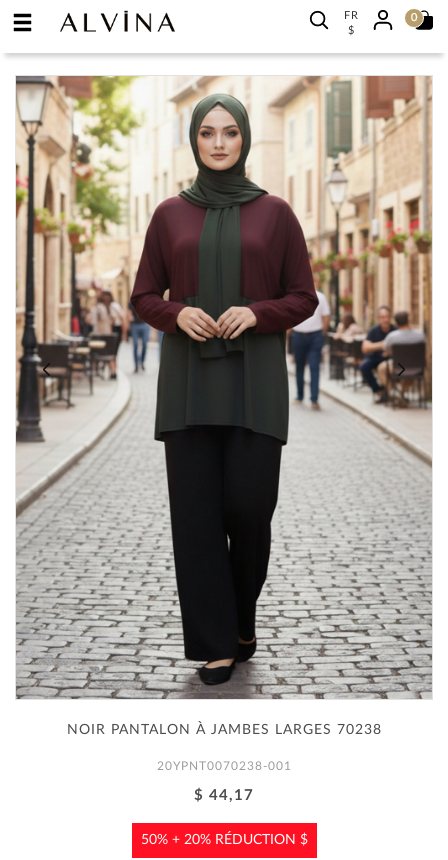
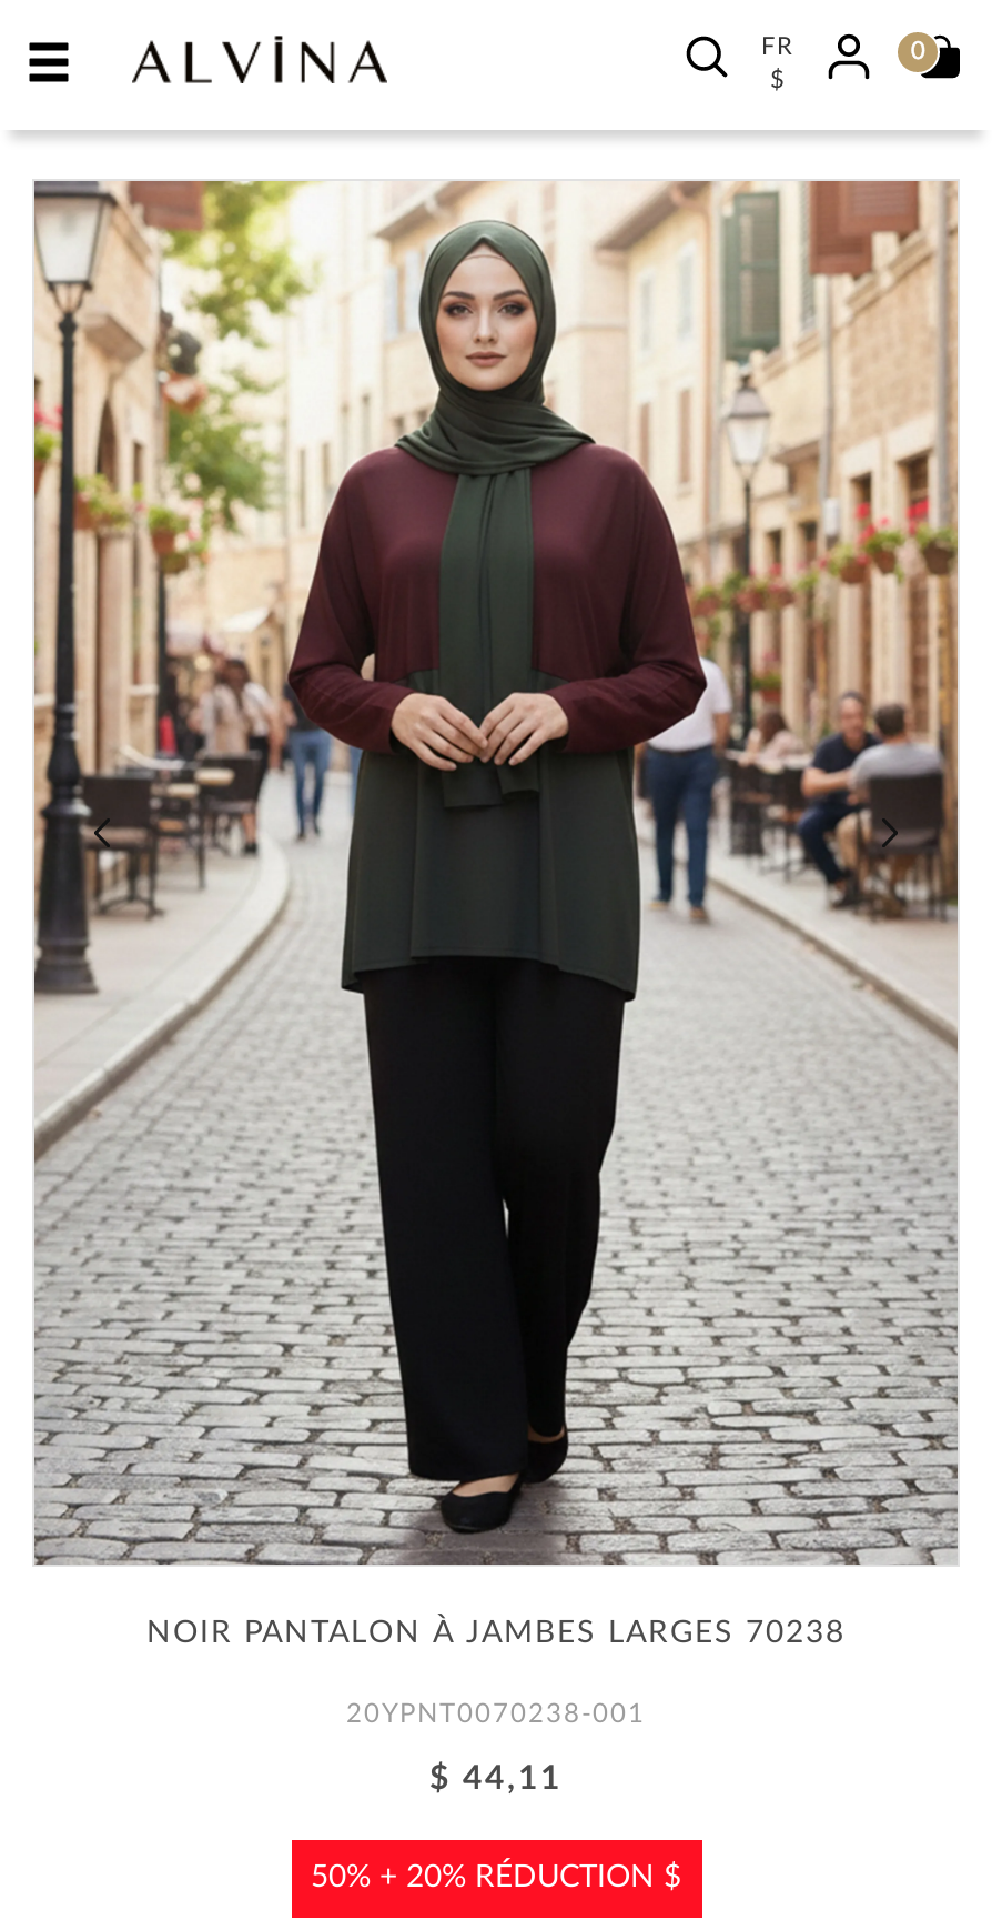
[194,788,254,803] $ 44,17 -> [429,1763,563,1797] $ 44,11

